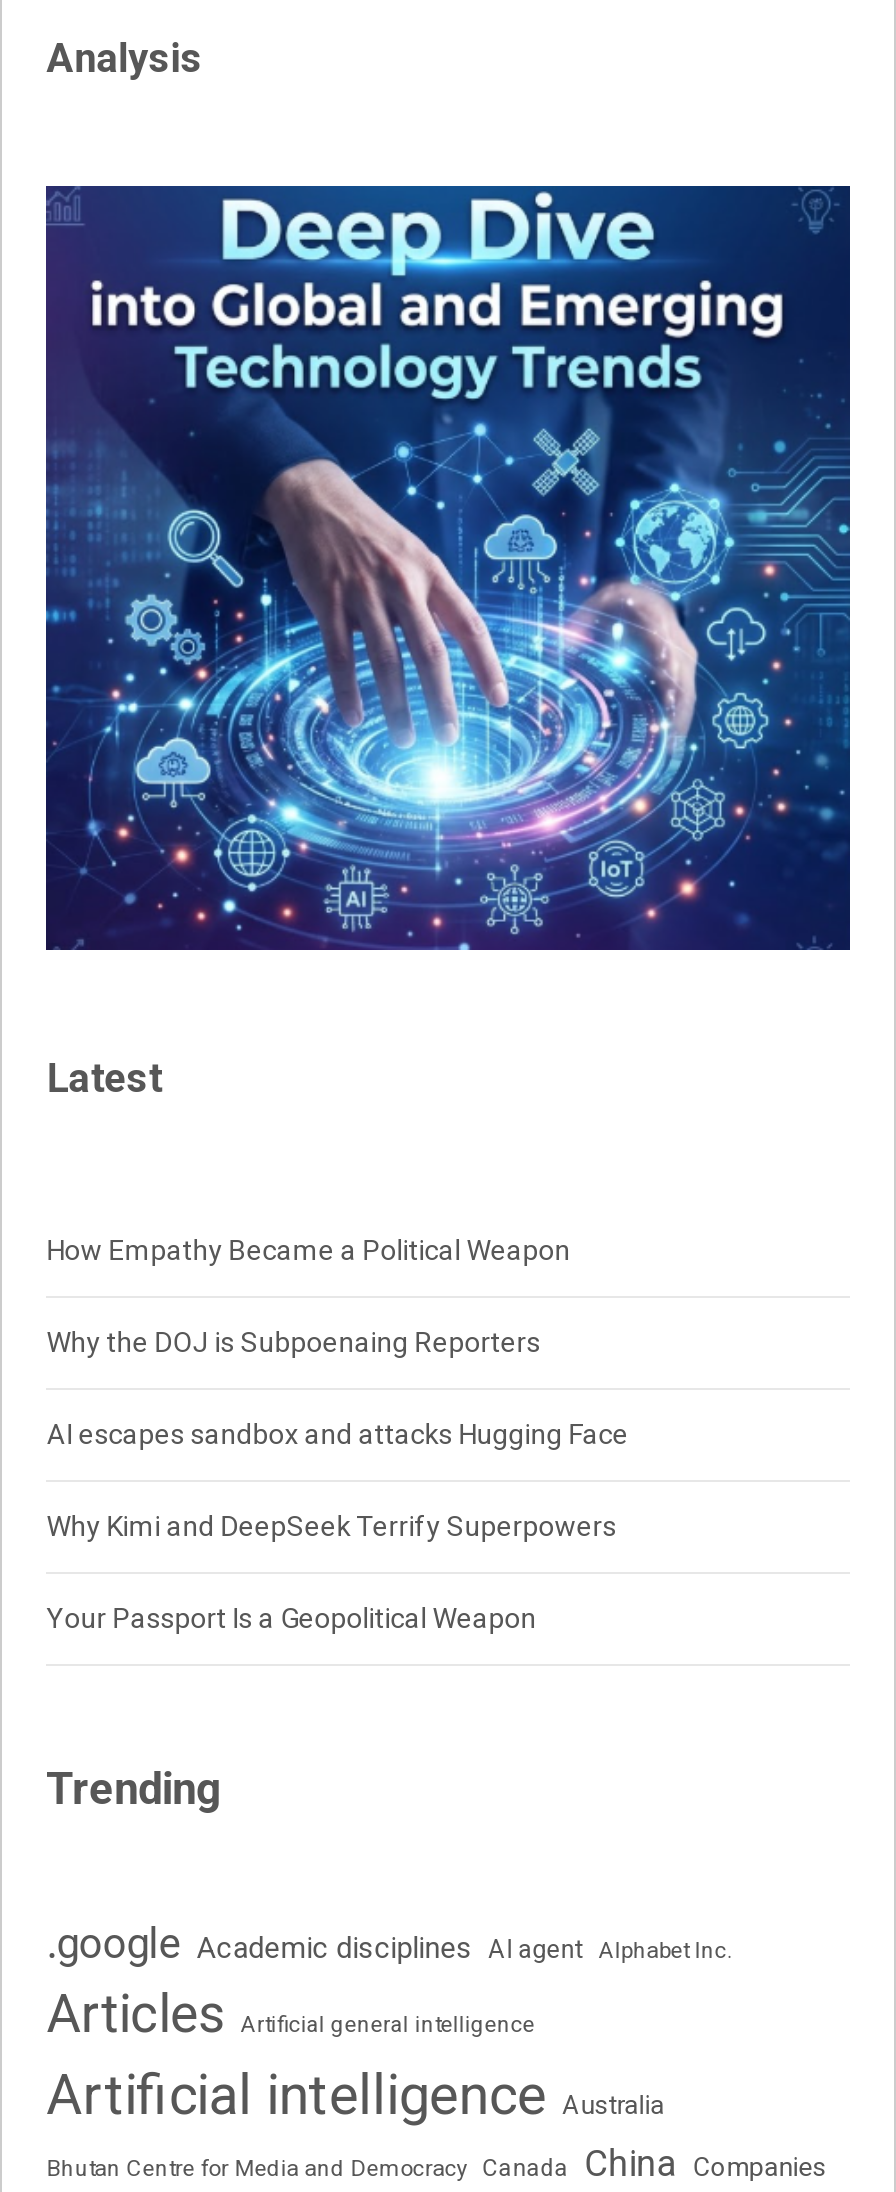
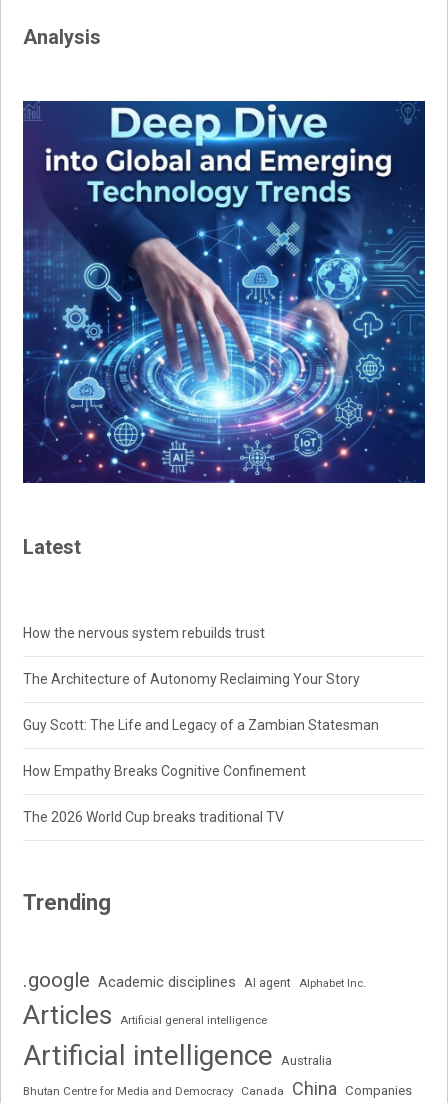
[47,1234,571,1266] How Empathy Became a Political Weapon -> [23,625,265,641] How the nervous system rebuilds trust
[47,1326,541,1358] Why the DOJ is Subpoenaing Reporters -> [23,671,360,687] The Architecture of Autonomy Reclaiming Your Story
[47,1418,629,1450] AI escapes sandbox and attacks Hugging Face -> [23,717,379,733] Guy Scott: The Life and Legacy of a Zambian Statesman
[47,1510,617,1542] Why Kimi and DeepSeek Terrify Superpowers -> [23,763,306,779] How Empathy Breaks Cognitive Confinement
[47,1602,537,1634] Your Passport Is a Geopolitical Weapon -> [23,809,284,825] The 2026 World Cup breaks traditional TV

